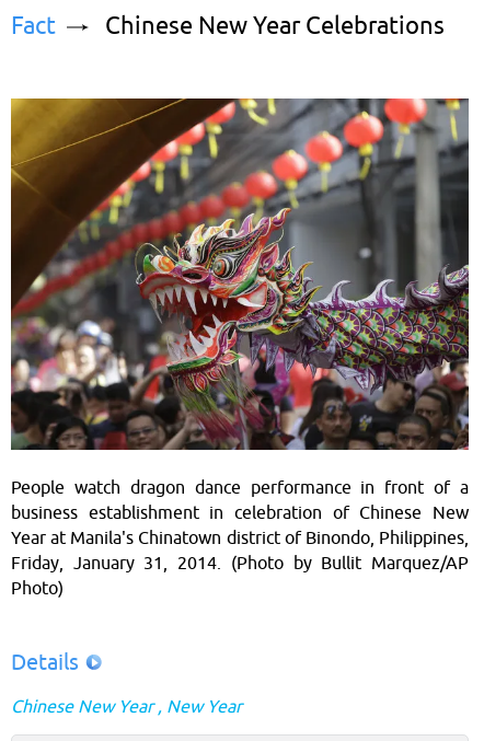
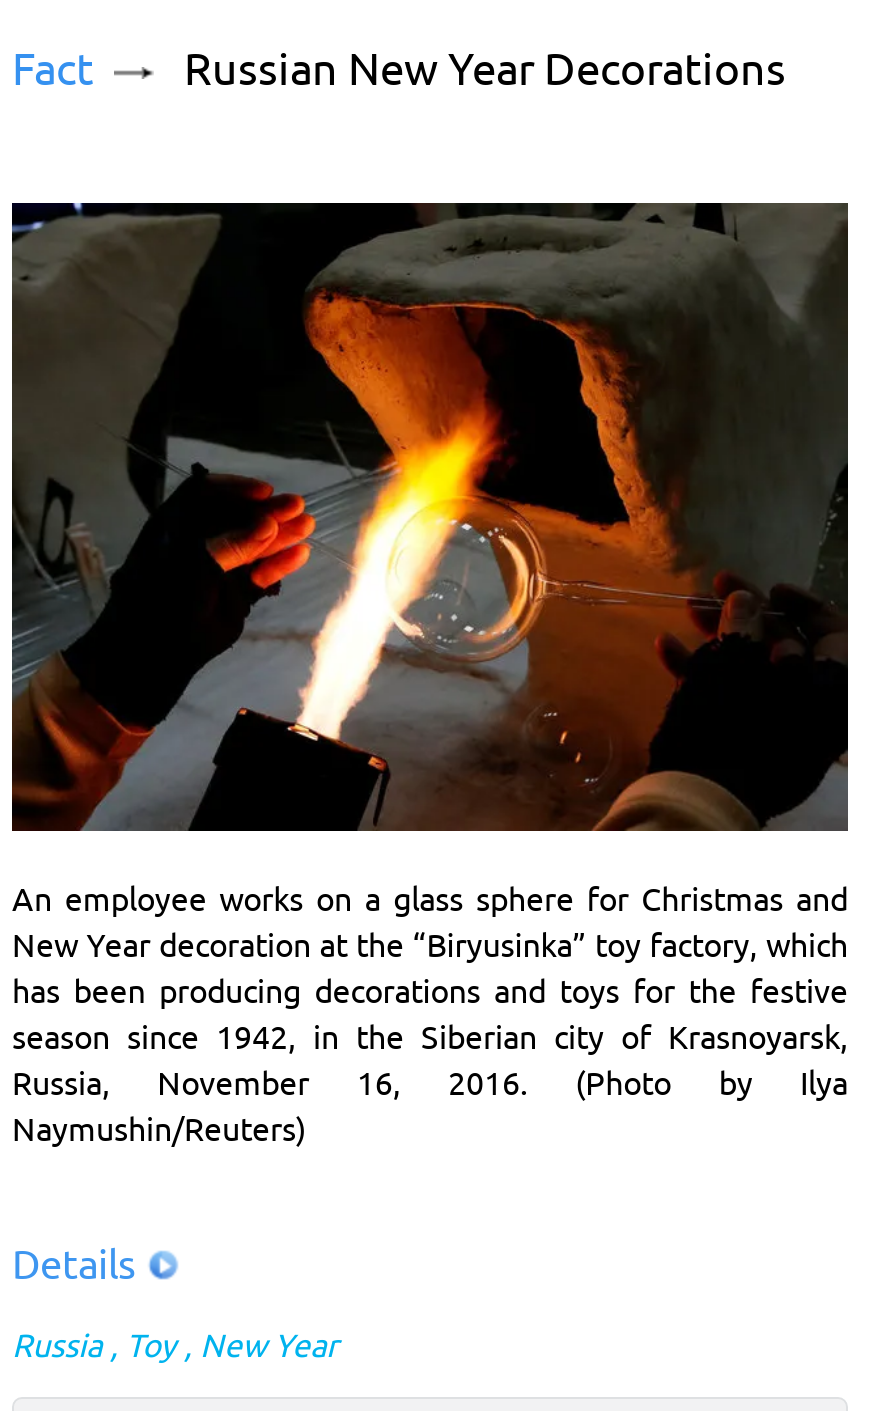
[105,12,445,40] Chinese New Year Celebrations -> [184,46,786,96] Russian New Year Decorations
[10,97,470,598] [image] | People watch dragon dance performance in front of a | business establishment in celebration of Chinese New | Year at Manila's Chinatown district of Binondo, Philippines, | Friday, January 31, 2014. (Photo by Bullit Marquez/AP | Photo) -> [10,201,850,1148] [image] | An employee works on a glass sphere for Christmas and | New Year decoration at the “Biryusinka” toy factory, which | has been producing decorations and toys for the festive | season since 1942, in the Siberian city of Krasnoyarsk, | Russia, November 16, 2016. (Photo by Ilya | Naymushin/Reuters)
[11,697,153,716] Chinese New Year -> [12,1328,176,1364] Russia | Toy

